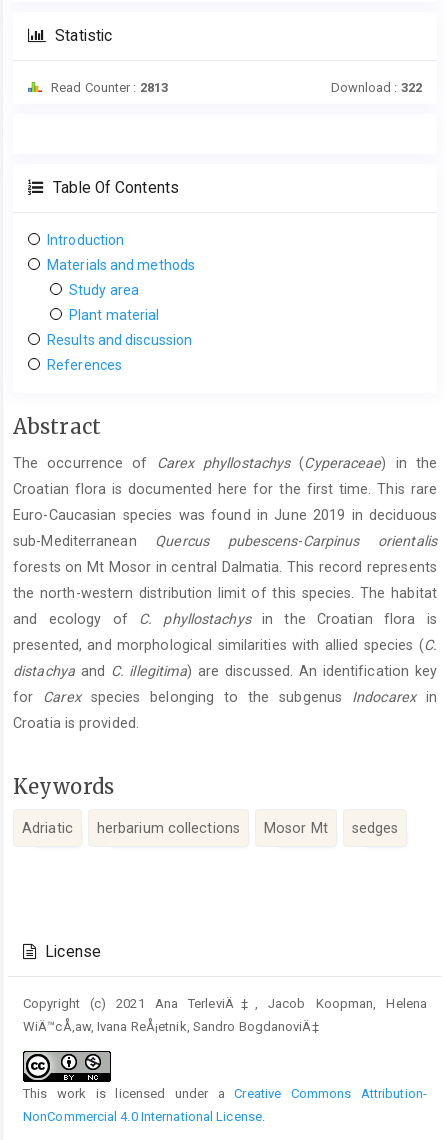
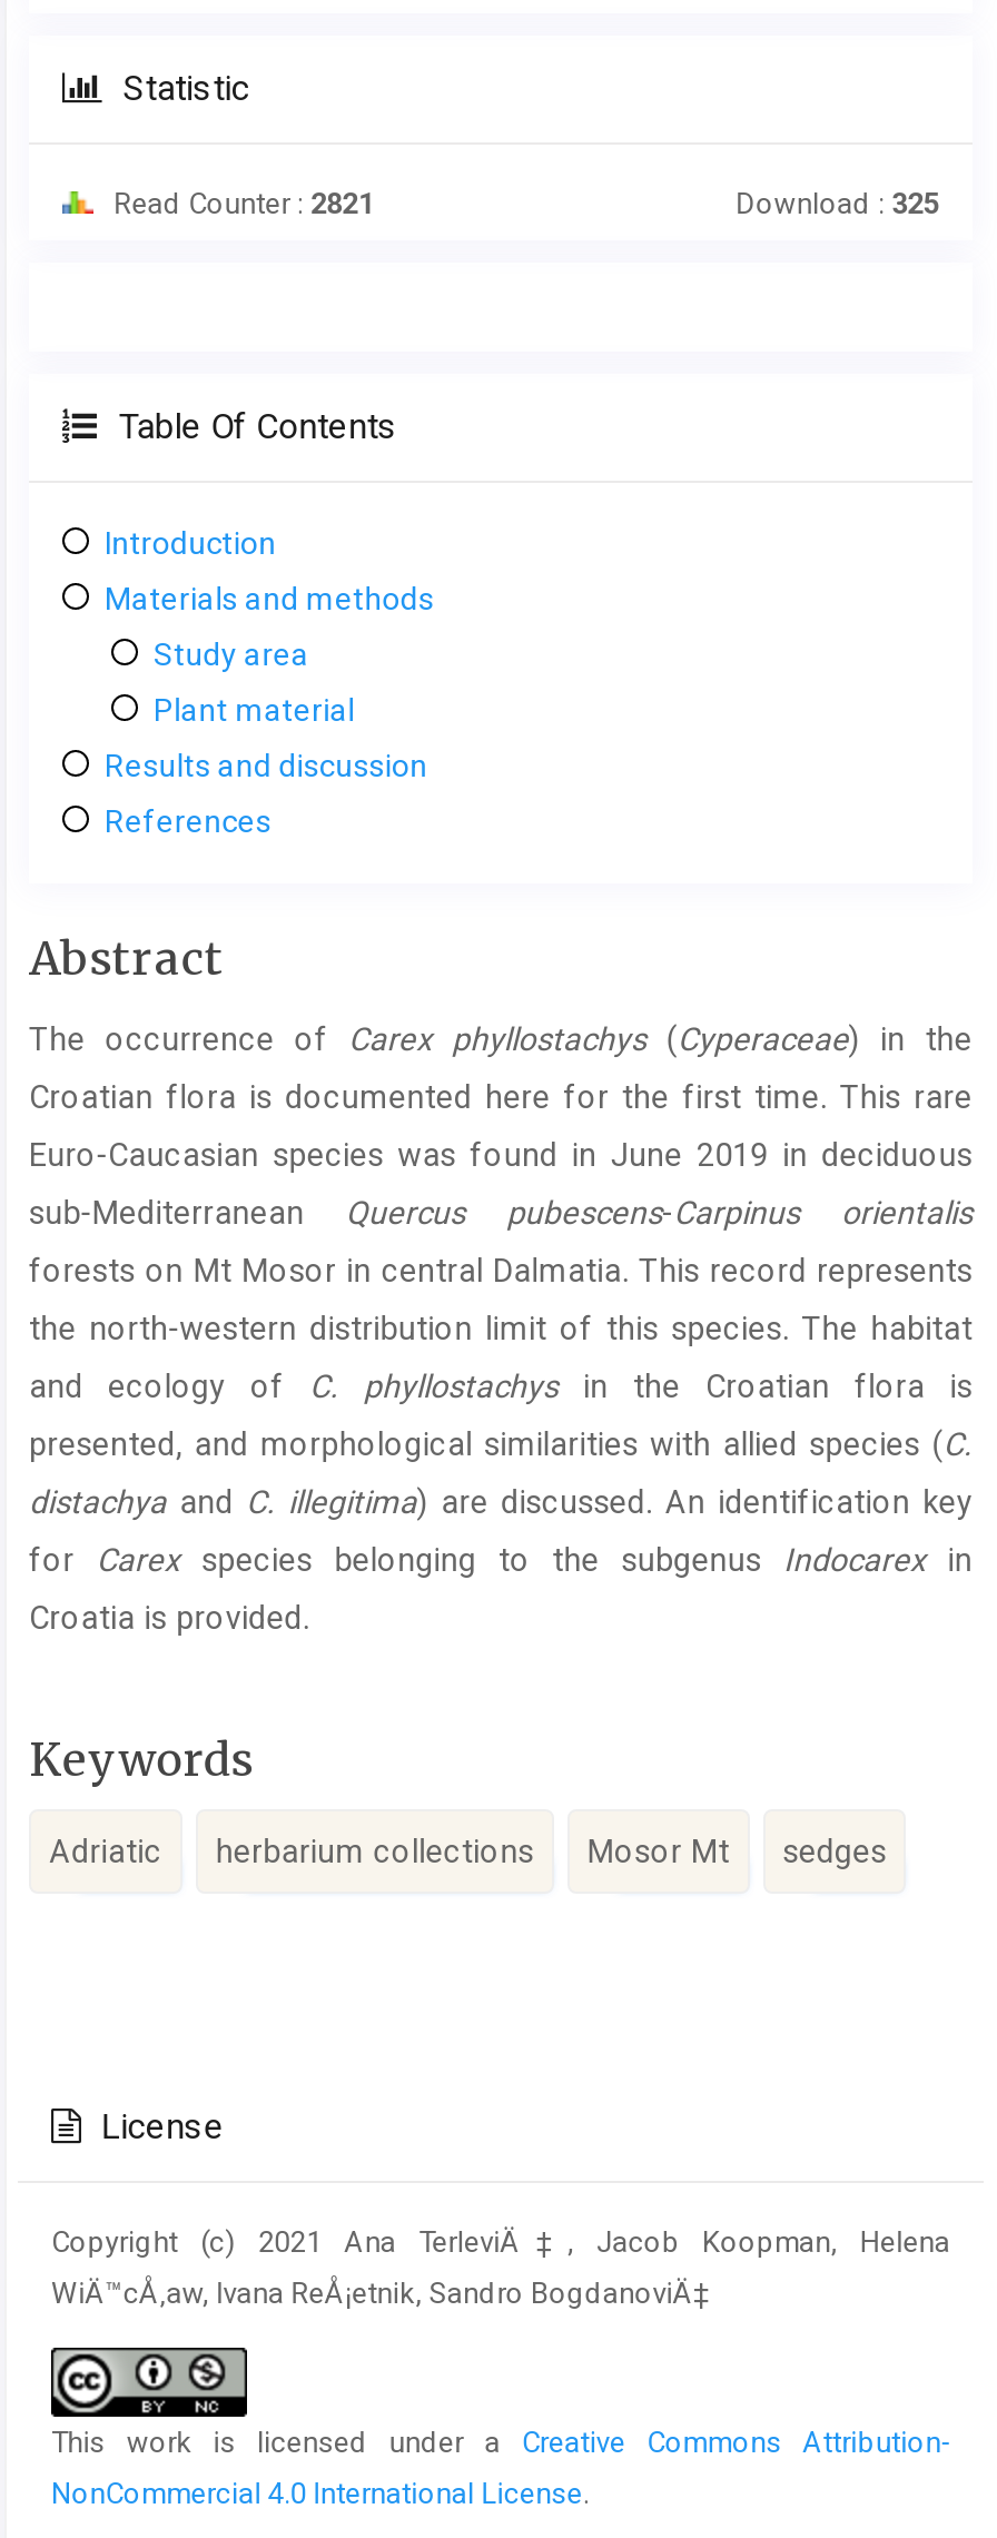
[48,80,168,95] Read Counter : 2813 -> [107,188,374,221] Read Counter : 2821
[331,80,422,95] Download : 322 -> [736,188,939,221] Download : 325

